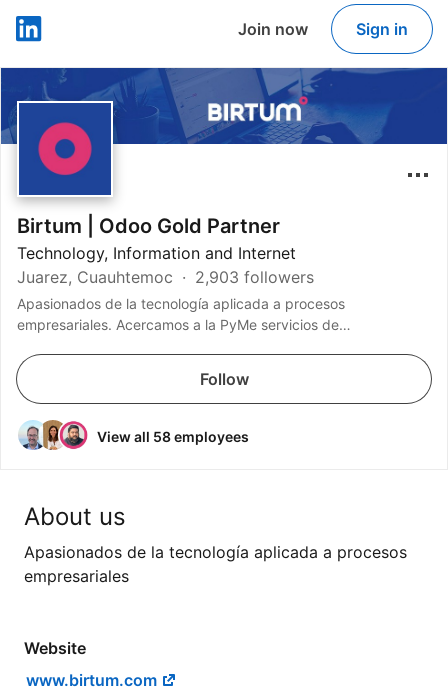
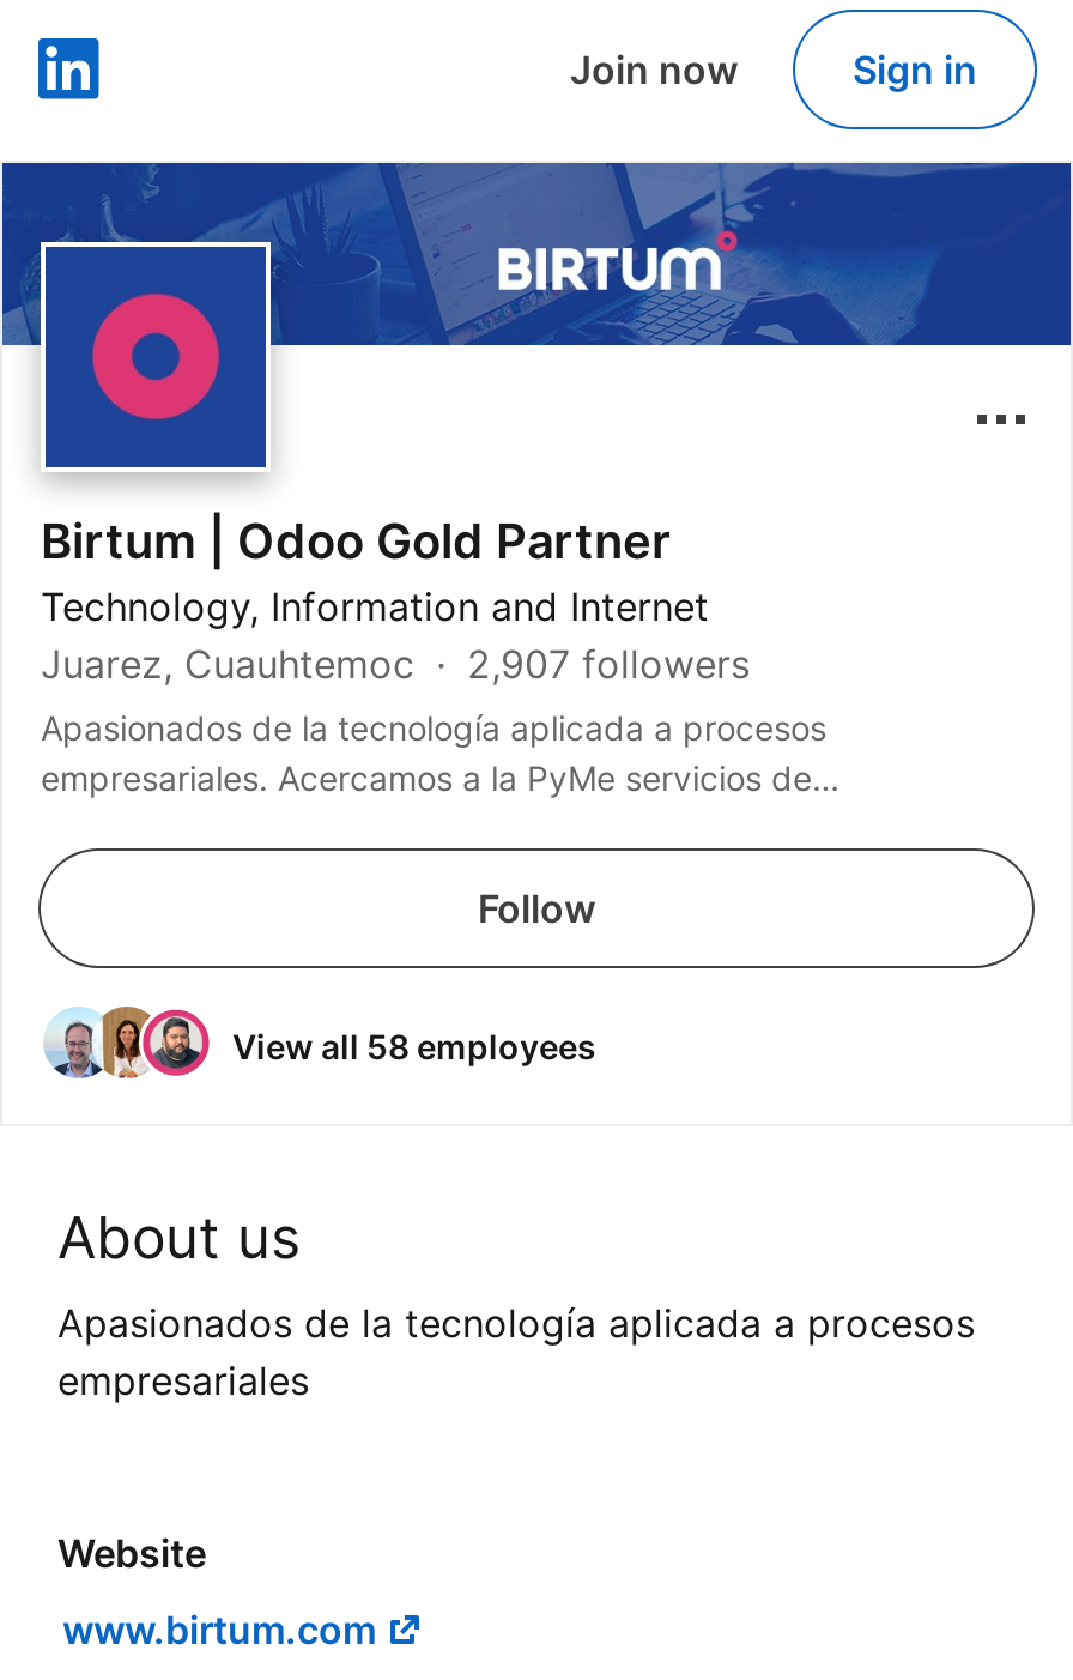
[17,267,314,287] Juarez, Cuauhtemoc 2,903 followers -> [41,640,750,688] Juarez, Cuauhtemoc 2,907 followers

